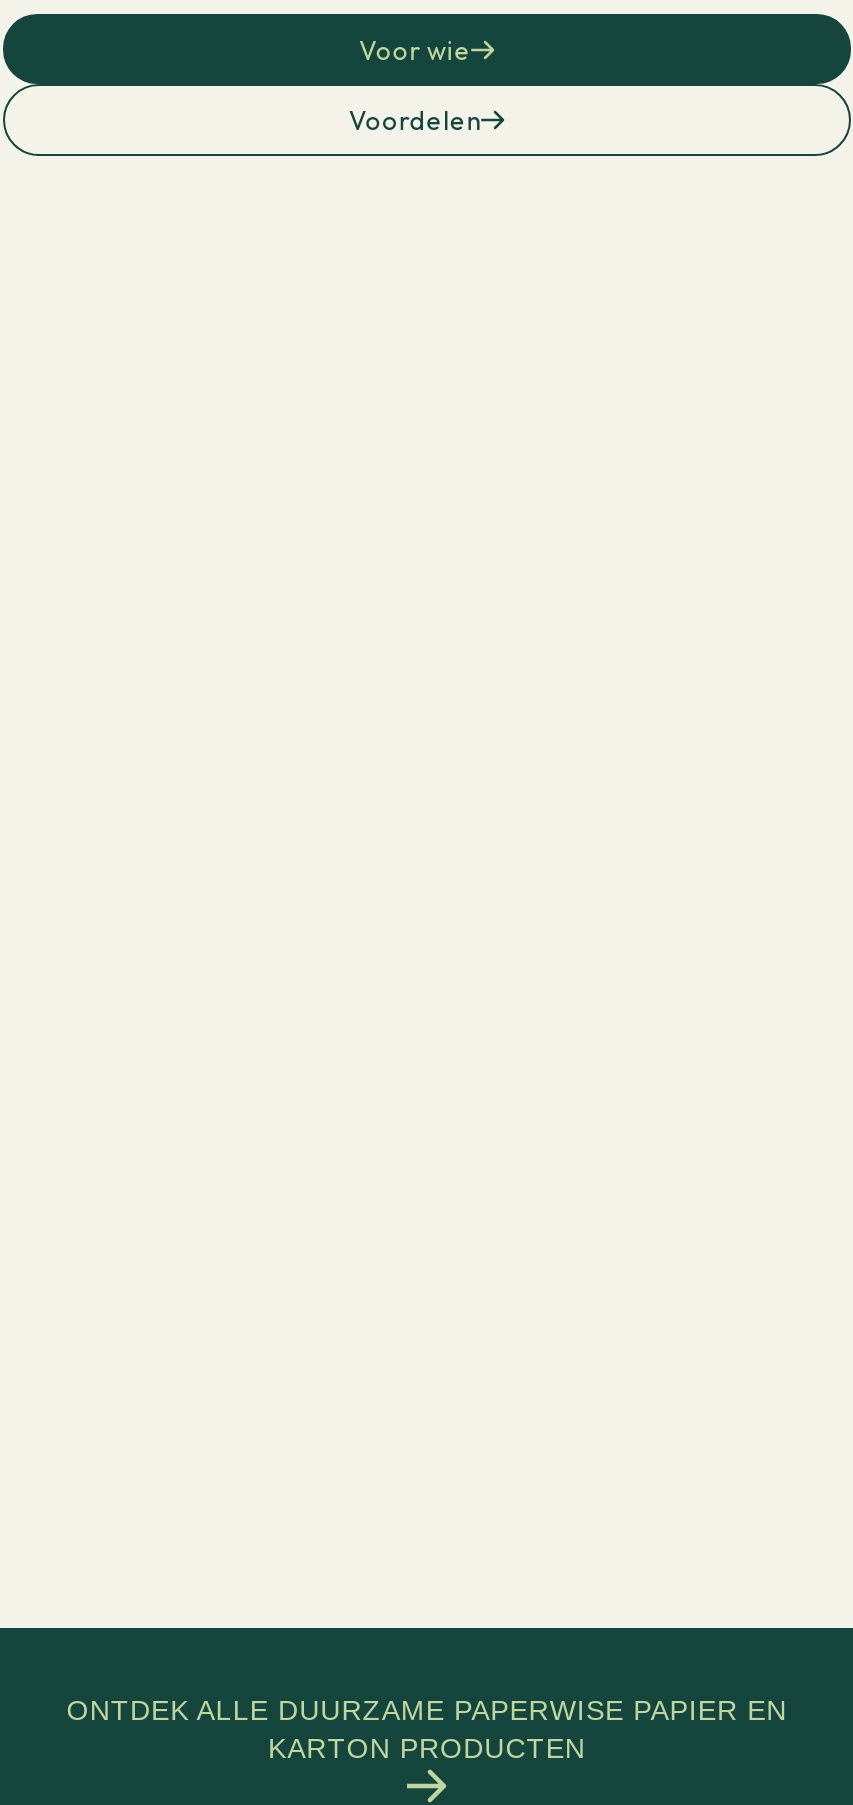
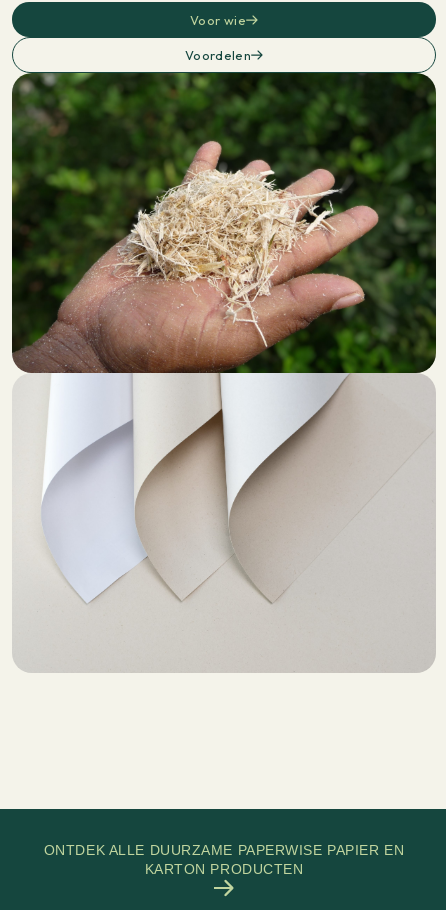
none -> [11,72,437,673] [image]

